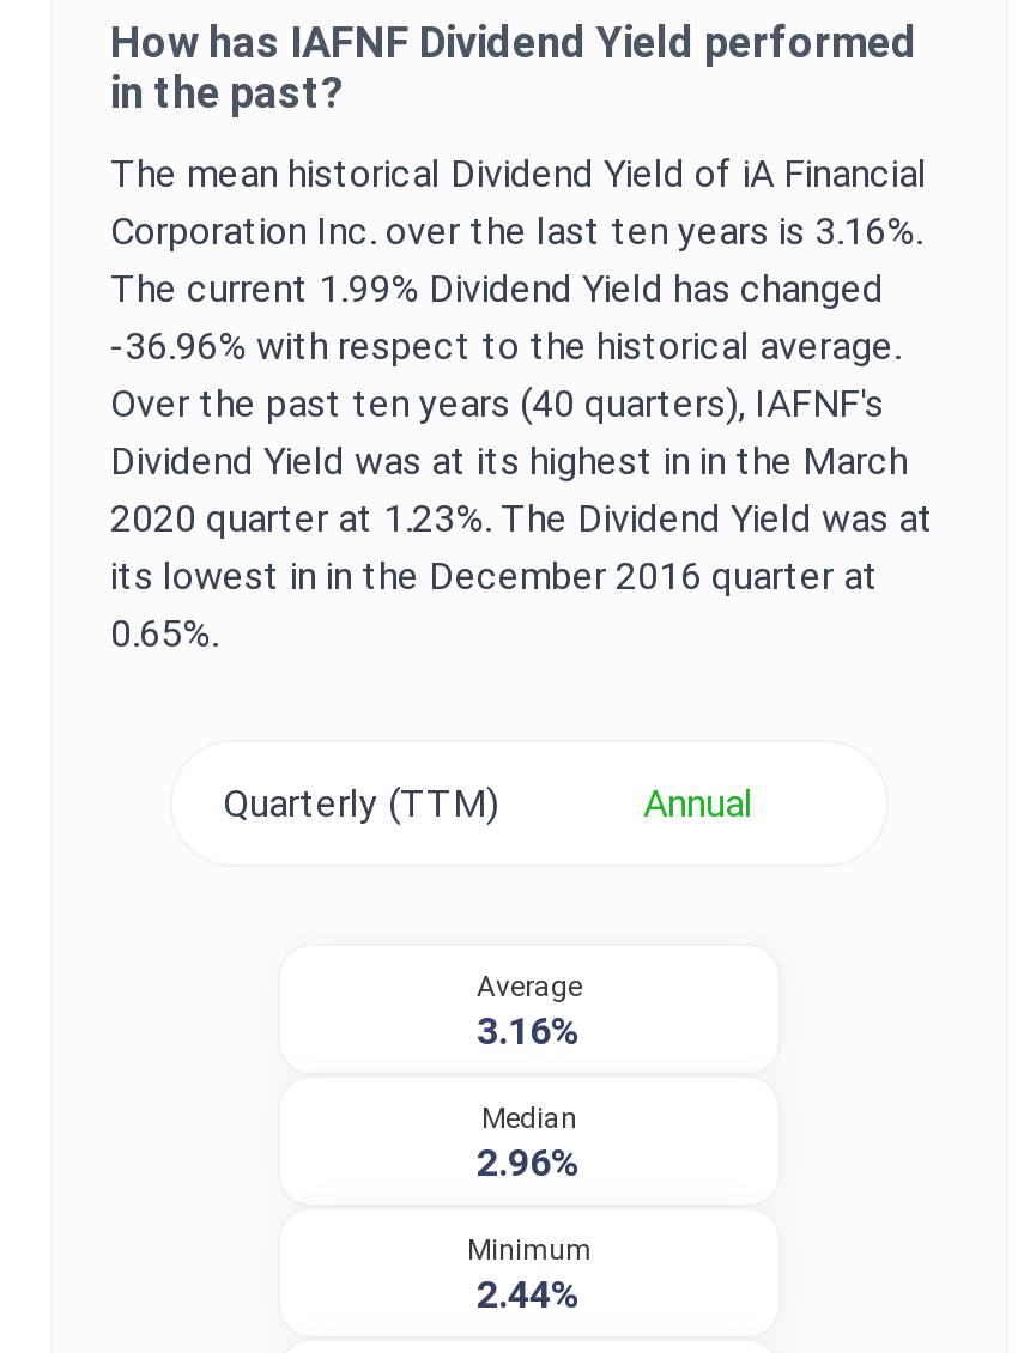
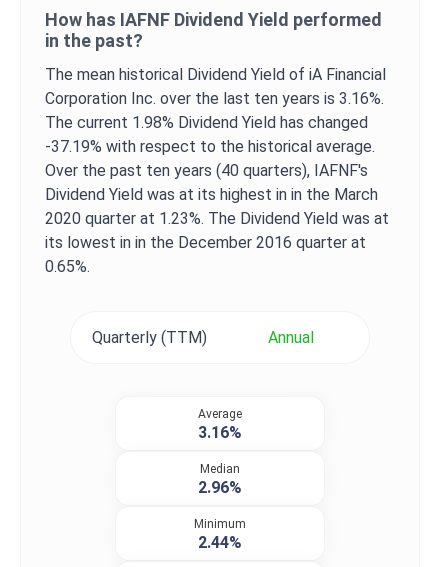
[110,266,884,311] The current 1.99% Dividend Yield has changed -> [45,113,368,132] The current 1.98% Dividend Yield has changed
[110,323,901,369] -36.96% with respect to the historical average. -> [45,137,375,156] -37.19% with respect to the historical average.

